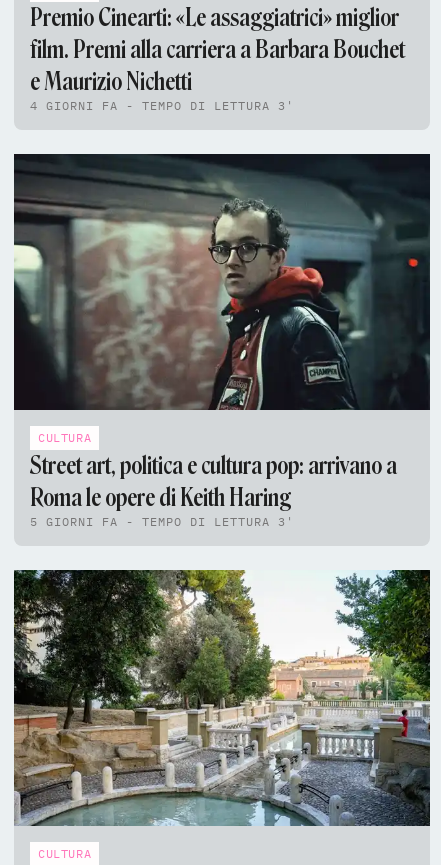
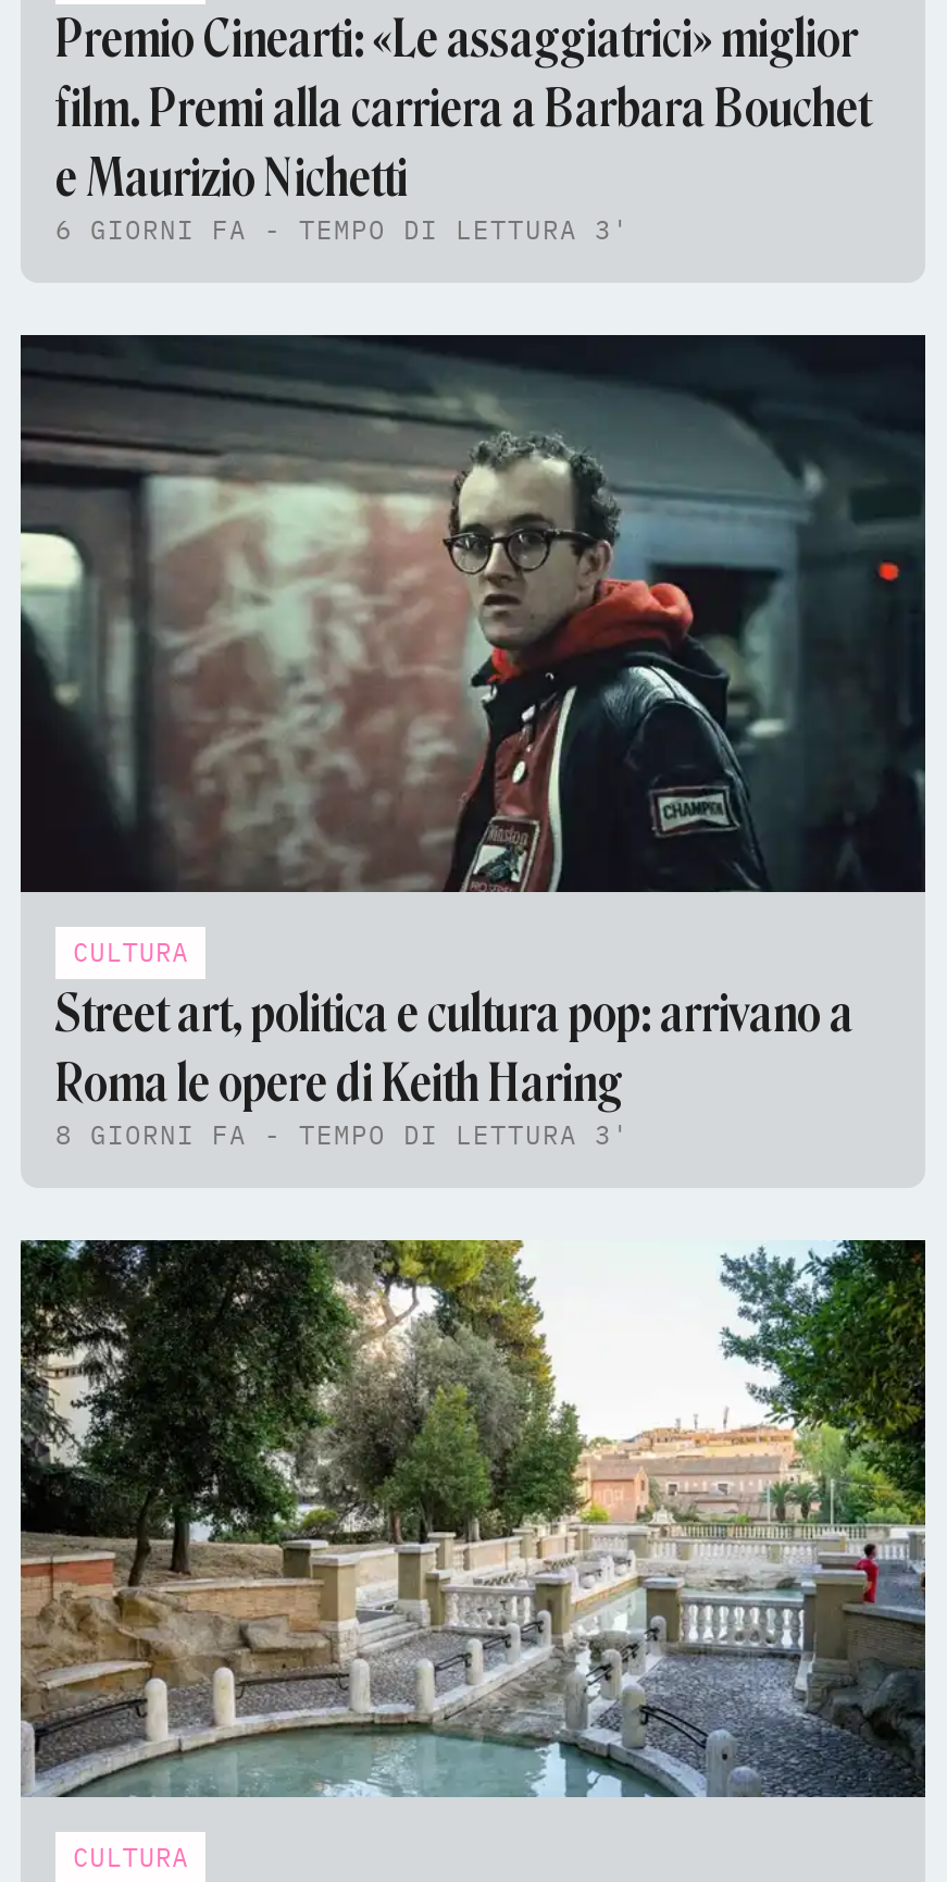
[30,98,294,113] 4 GIORNI FA - TEMPO DI LETTURA 3' -> [55,214,630,247] 6 GIORNI FA - TEMPO DI LETTURA 3'
[30,514,294,529] 5 GIORNI FA - TEMPO DI LETTURA 3' -> [55,1119,630,1152] 8 GIORNI FA - TEMPO DI LETTURA 3'

